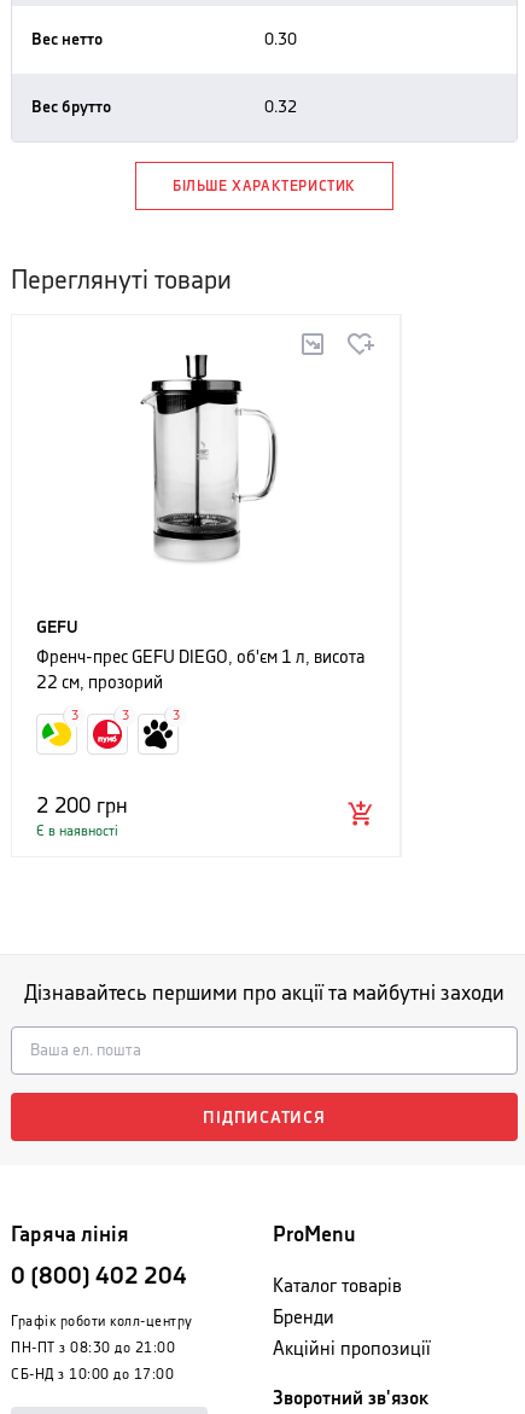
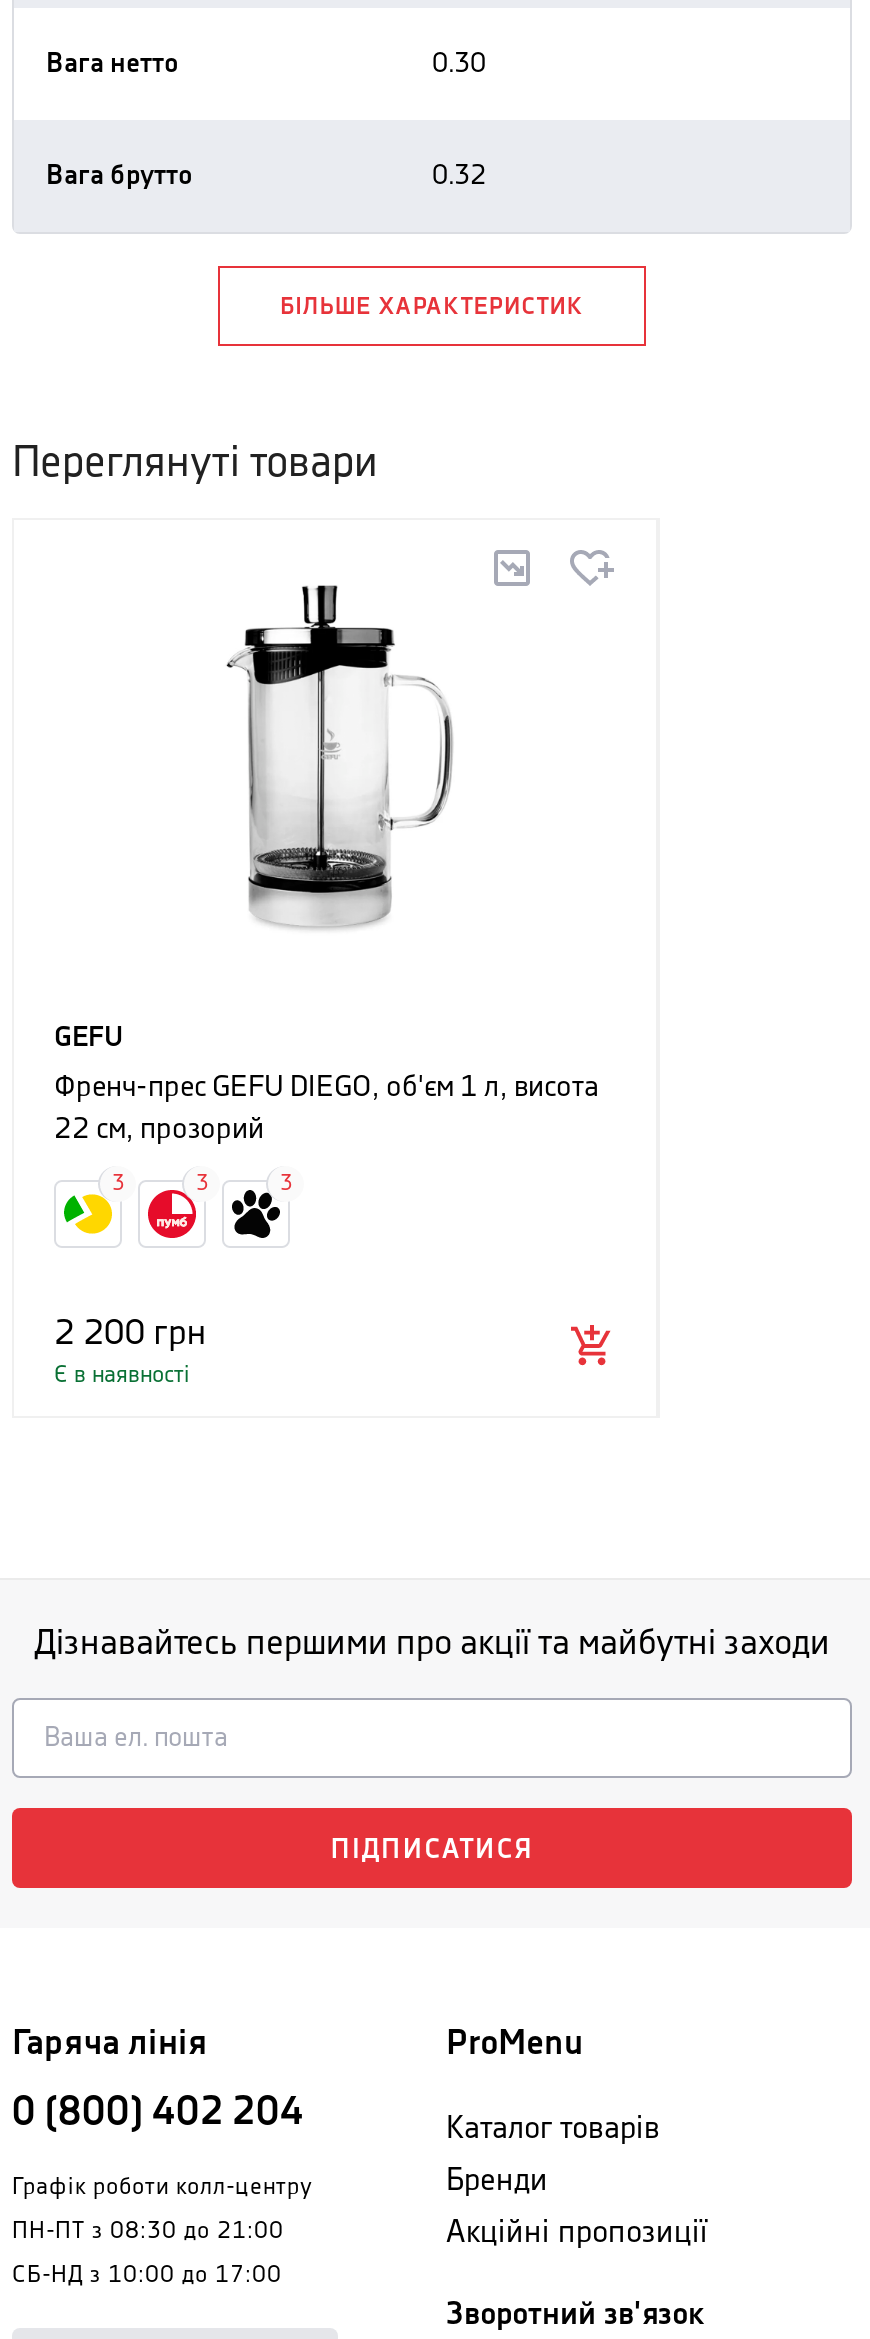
[31,31,103,48] Вес нетто -> [46,50,178,78] Вага нетто
[31,99,111,116] Вес брутто -> [46,162,192,190] Вага брутто

